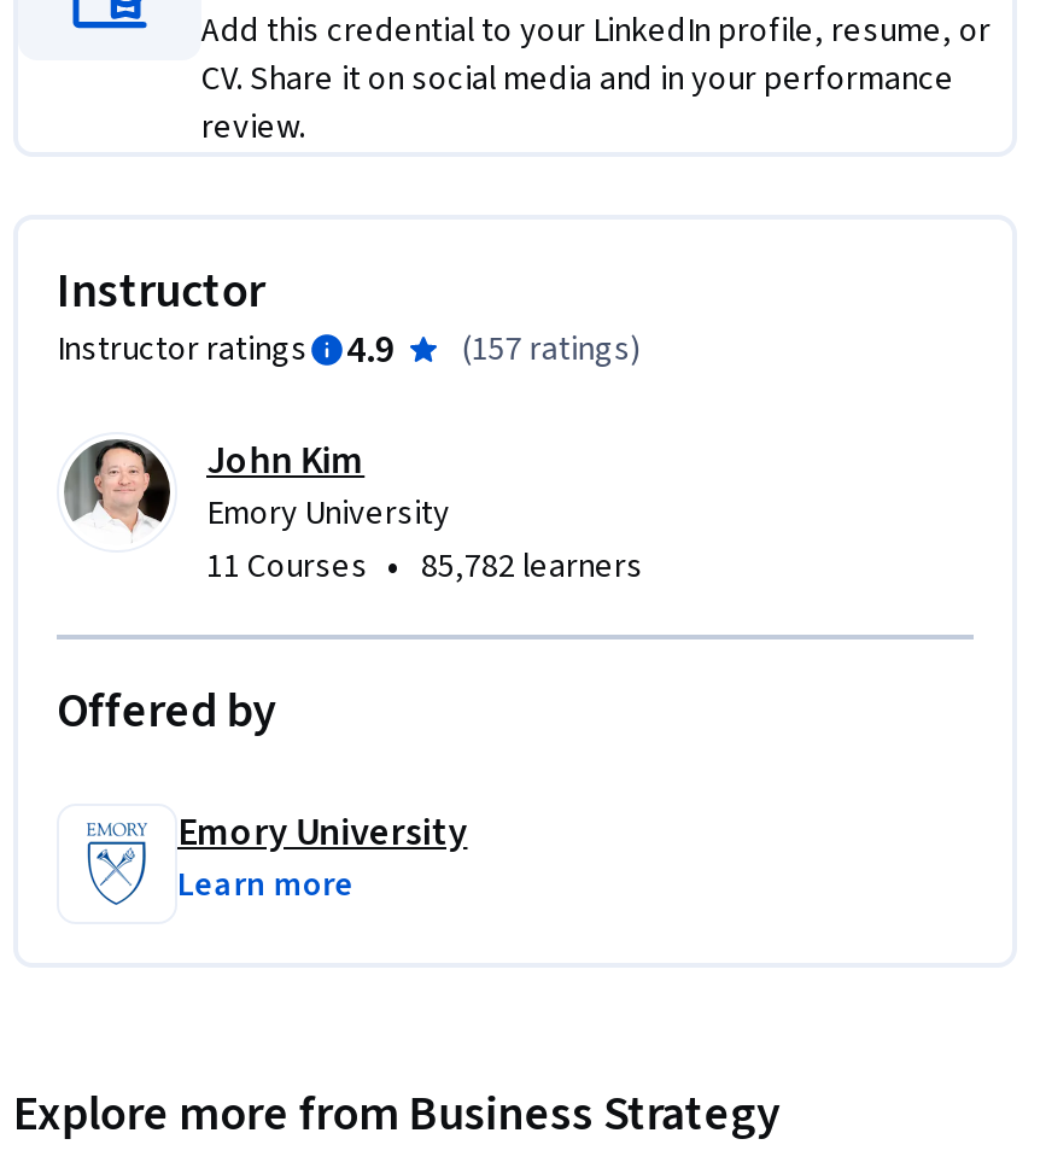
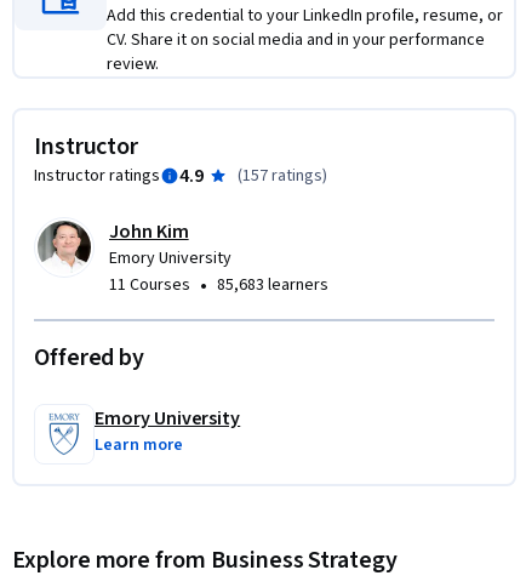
[206,541,643,594] 11 Courses • 85,782 learners -> [109,272,328,299] 11 Courses • 85,683 learners

